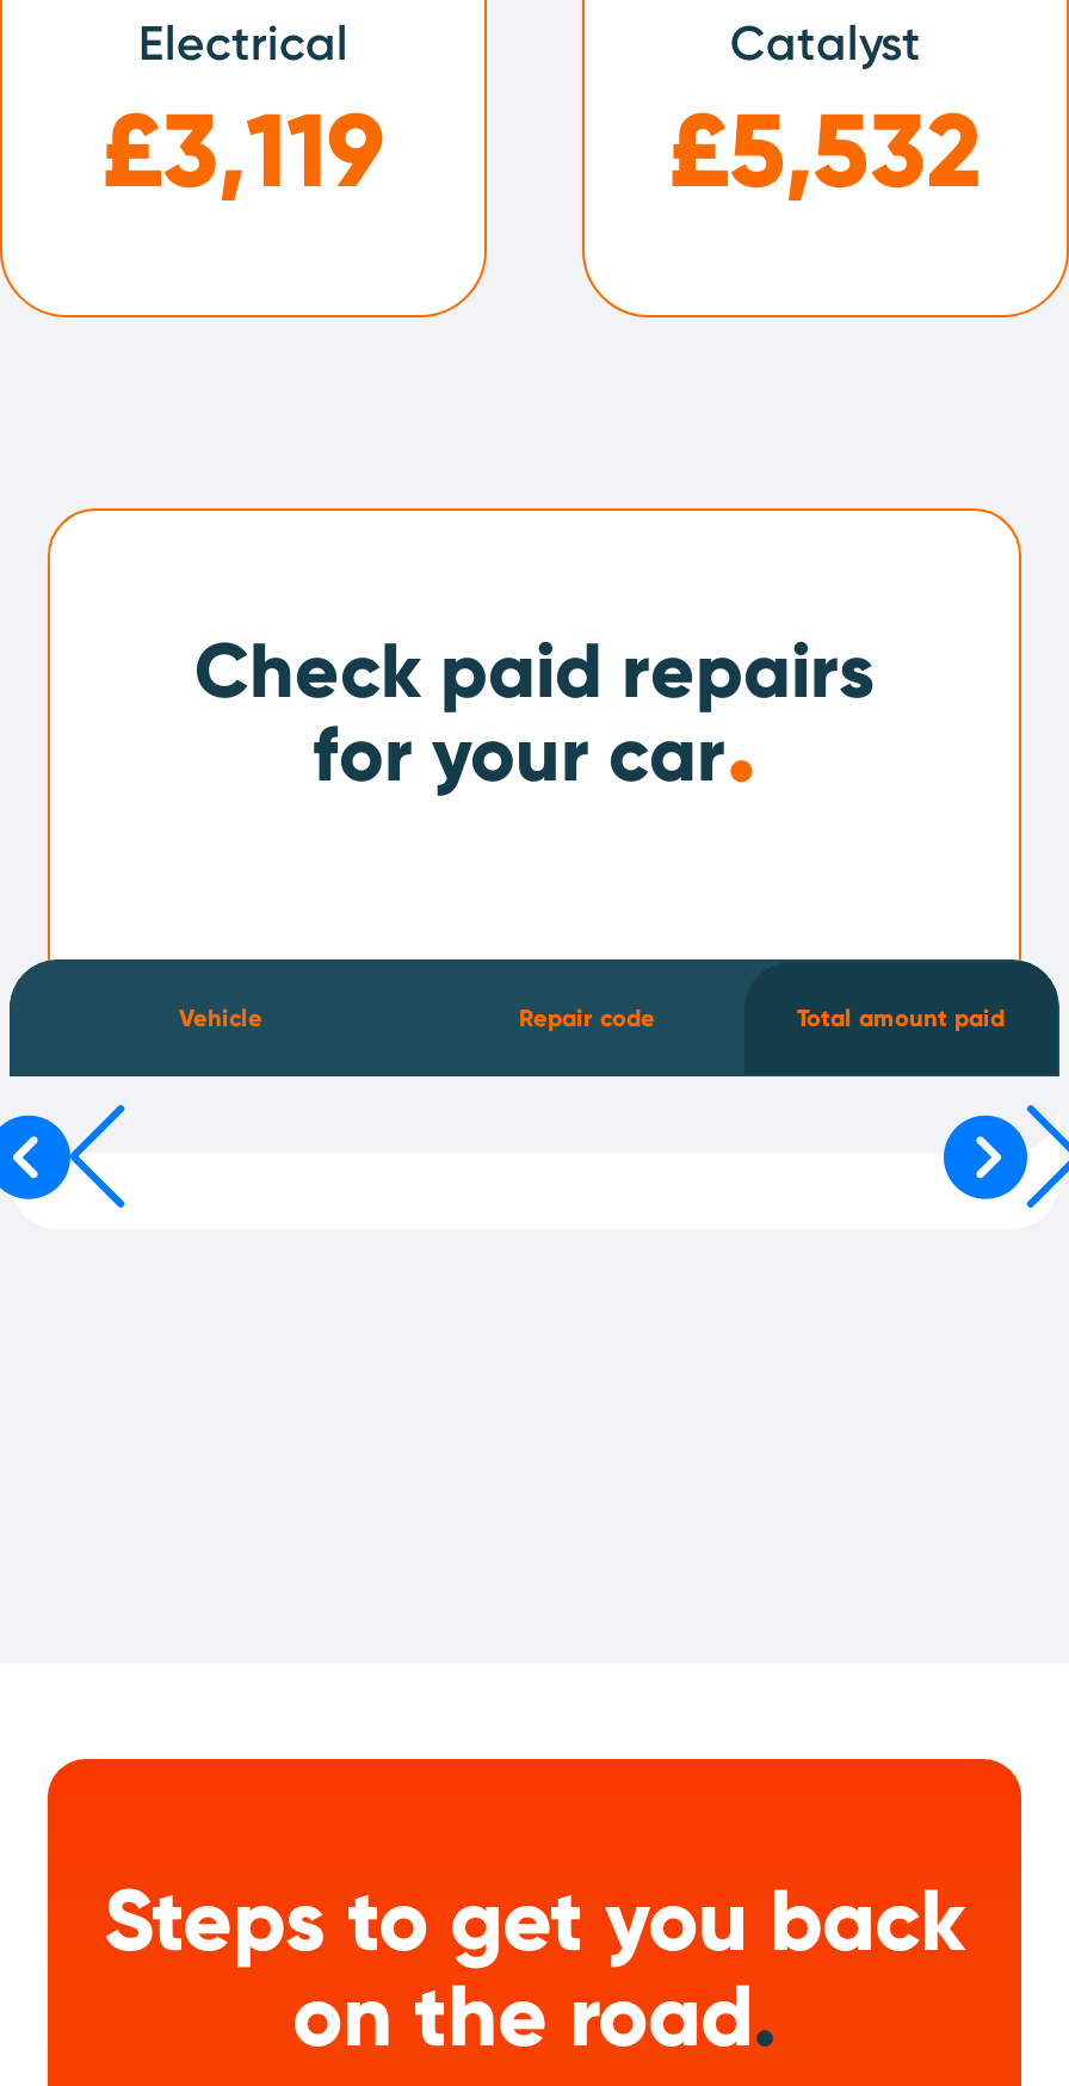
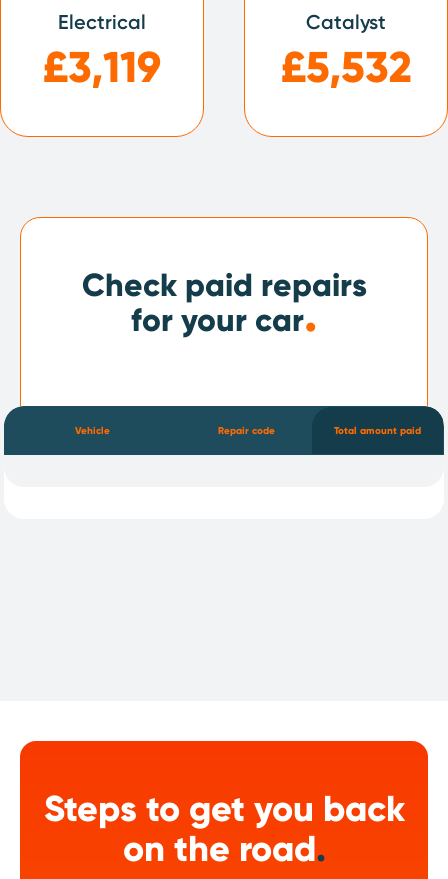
[7,1103,126,1210] [image] -> none
[940,1103,1062,1210] [image] -> none

